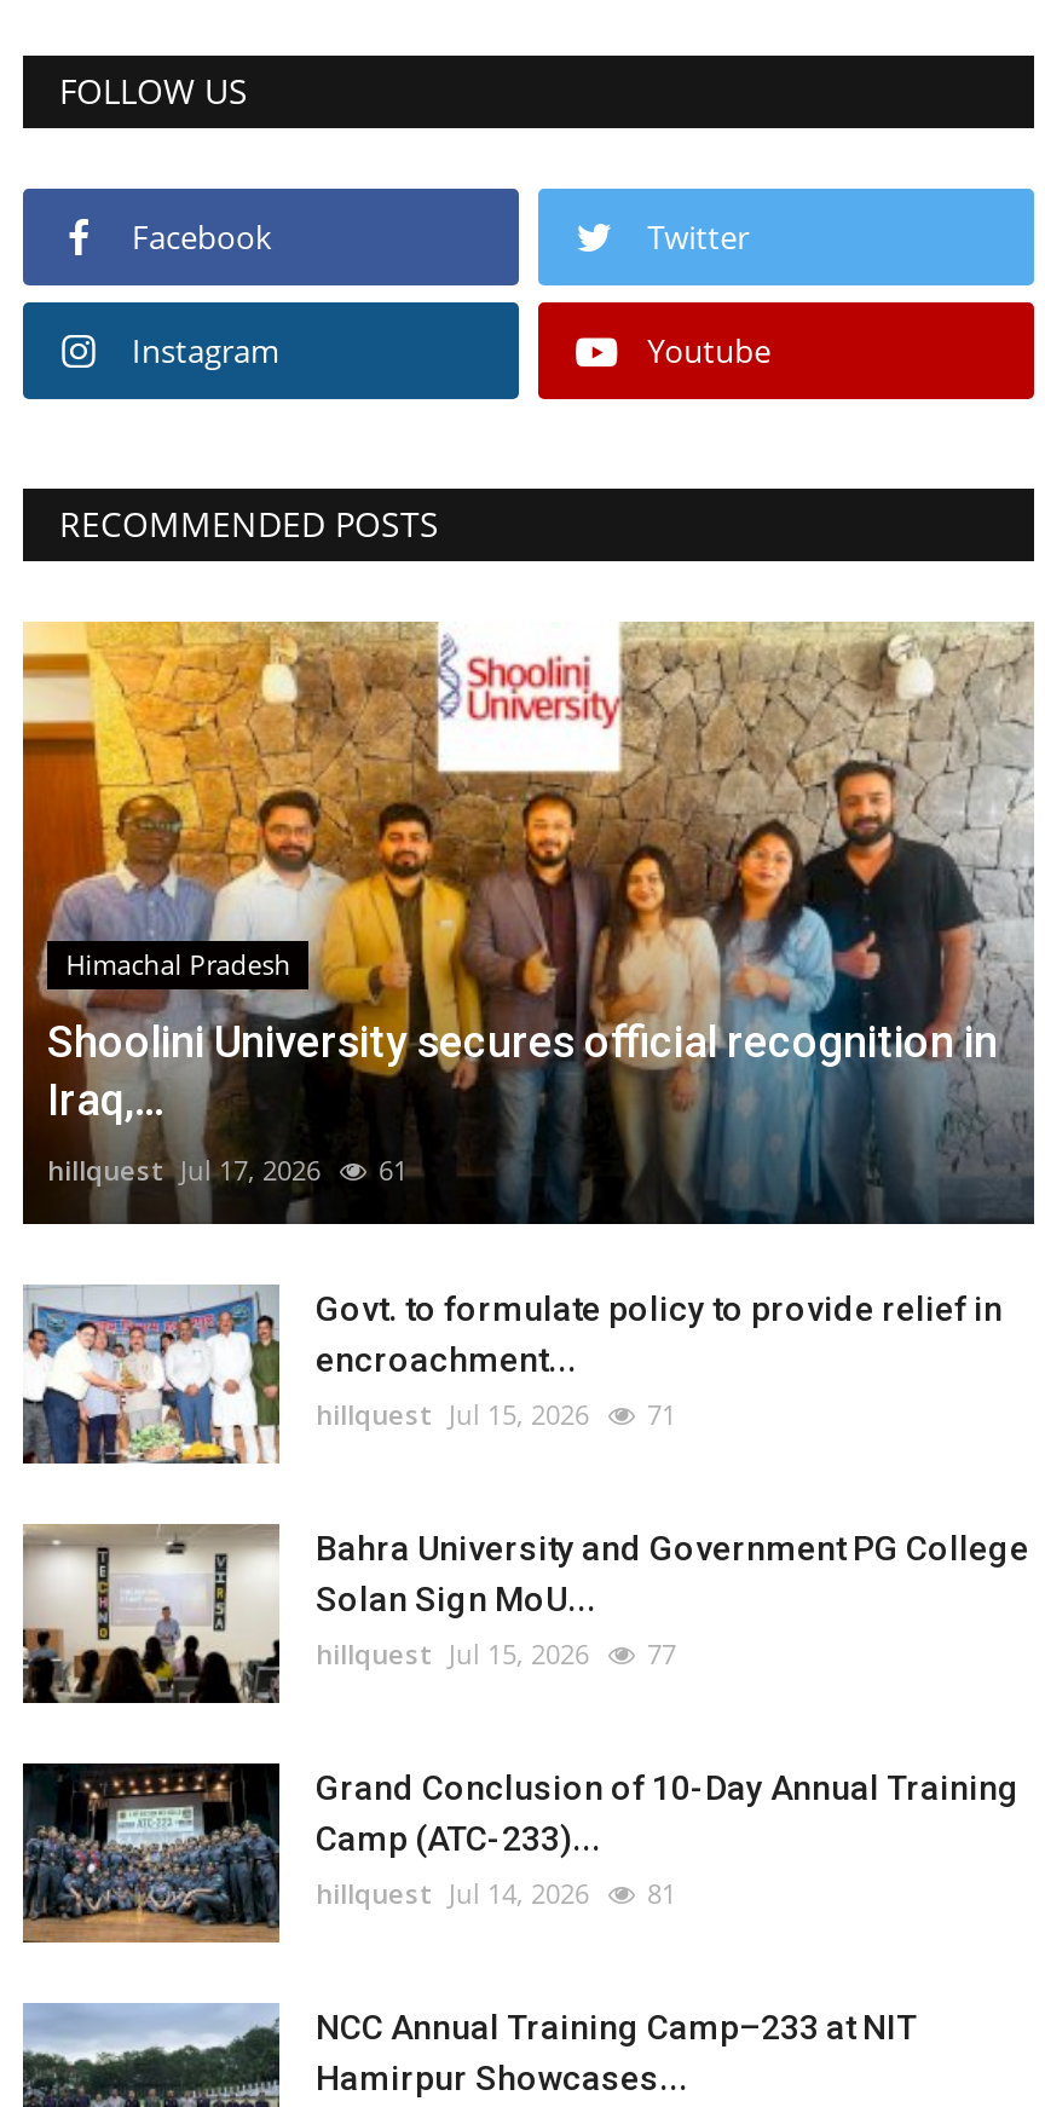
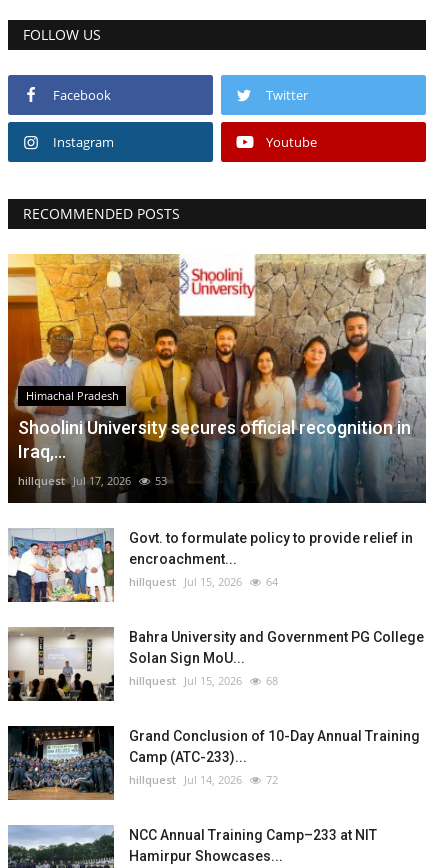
[47,1151,408,1188] hillquest Jul 17, 2026 61 -> [18,473,167,488] hillquest Jul 17, 2026 53
[316,1396,676,1432] hillquest Jul 15, 2026 71 -> [129,574,278,589] hillquest Jul 15, 2026 64
[316,1635,676,1672] hillquest Jul 15, 2026 77 -> [129,673,278,688] hillquest Jul 15, 2026 68
[316,1875,676,1911] hillquest Jul 14, 2026 81 -> [129,772,278,787] hillquest Jul 14, 2026 72

